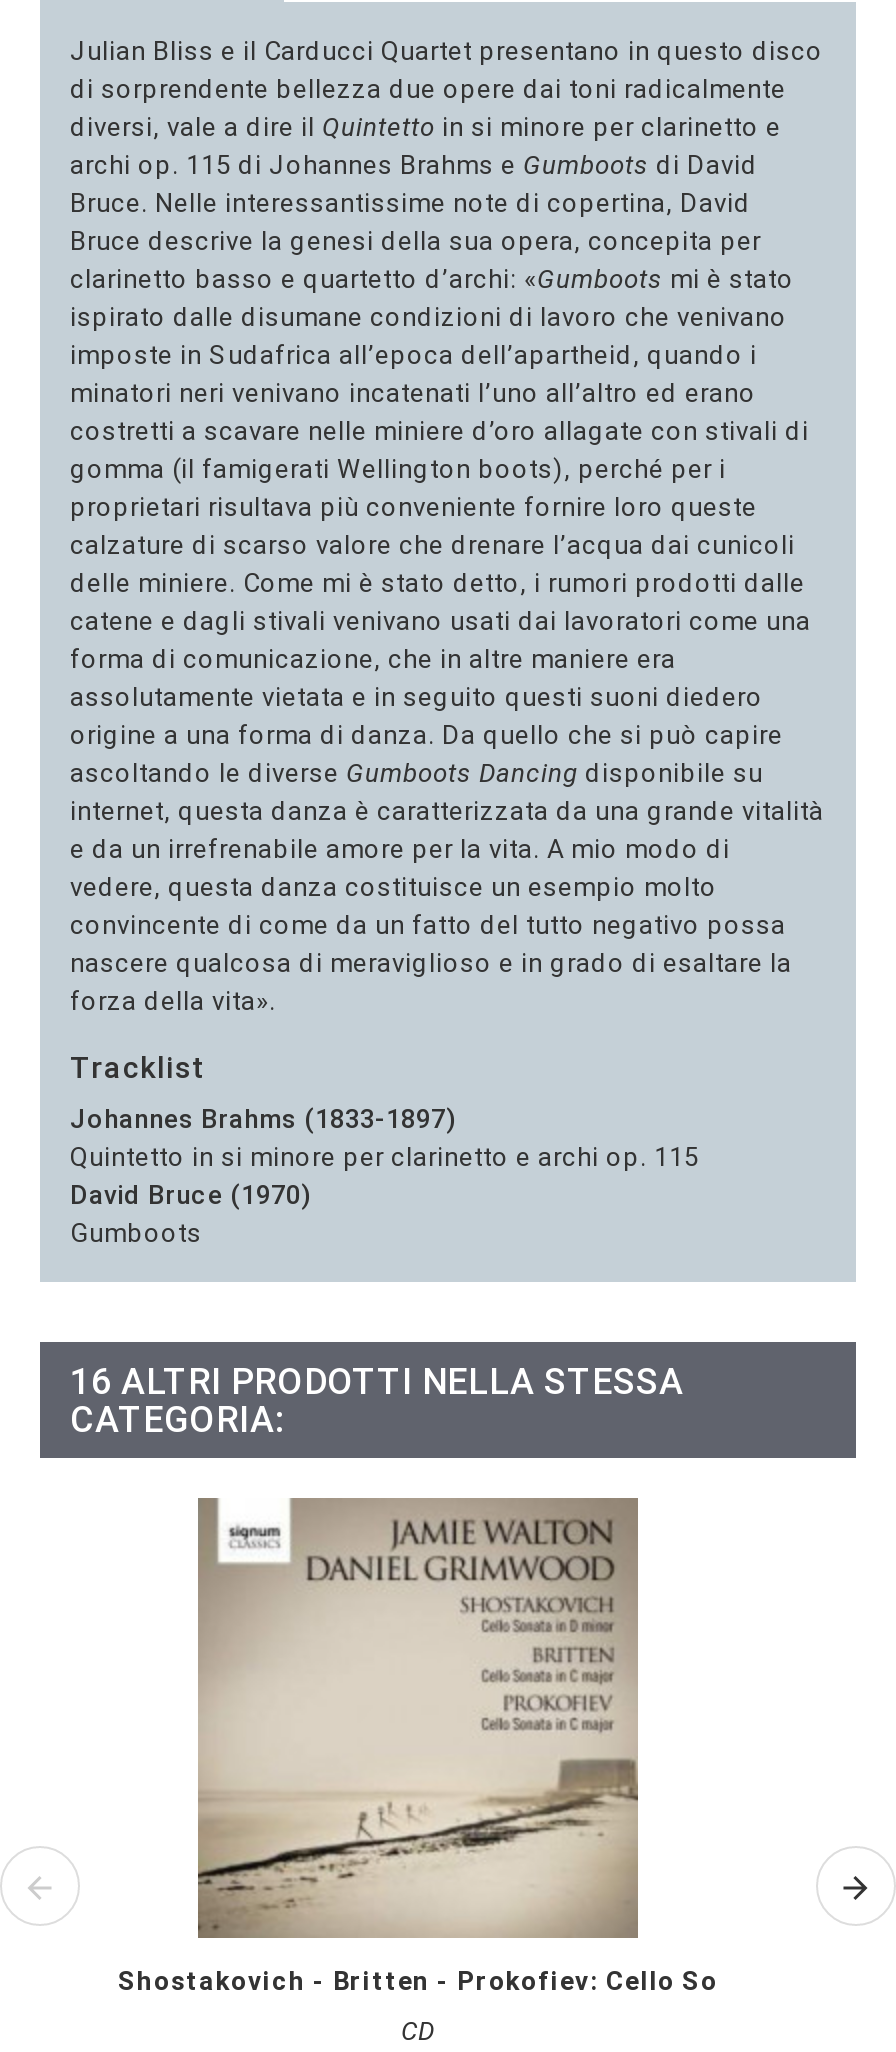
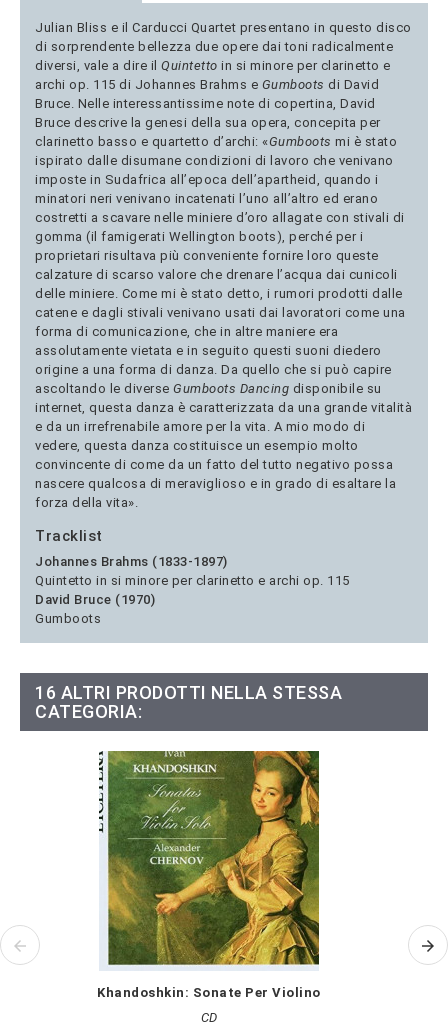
[118,1496,718,1996] [image] | Shostakovich - Britten - Prokofiev: Cello So -> [97,750,321,1000] [image] | Khandoshkin: Sonate Per Violino

